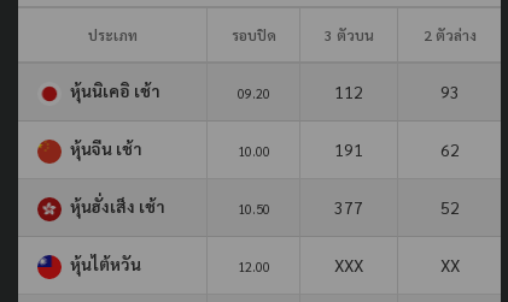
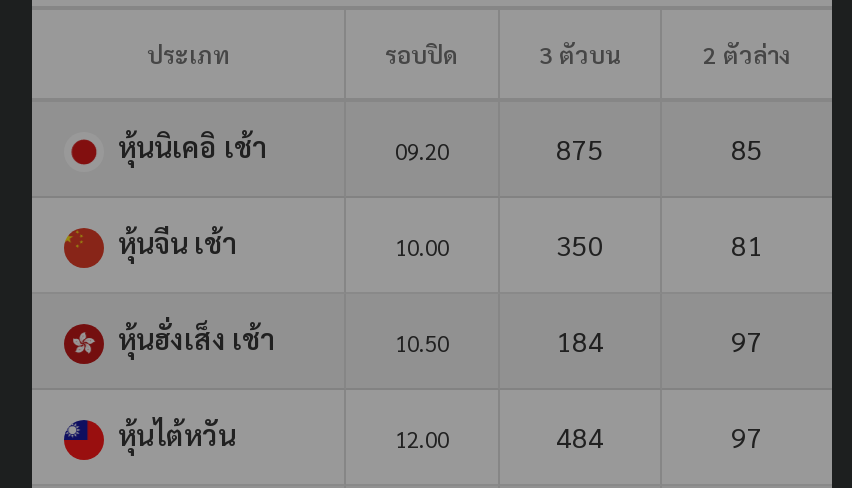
[334,80,363,102] 112 -> [556,130,604,166] 875
[440,80,459,102] 93 -> [731,130,763,166] 85
[334,138,363,160] 191 -> [556,226,604,262] 350
[440,138,459,160] 62 -> [731,226,763,262] 81
[334,196,363,218] 377 -> [556,322,604,358] 184
[440,196,459,218] 52 -> [731,322,763,358] 97
[334,254,459,275] XXX | XX -> [556,418,763,454] 484 | 97

